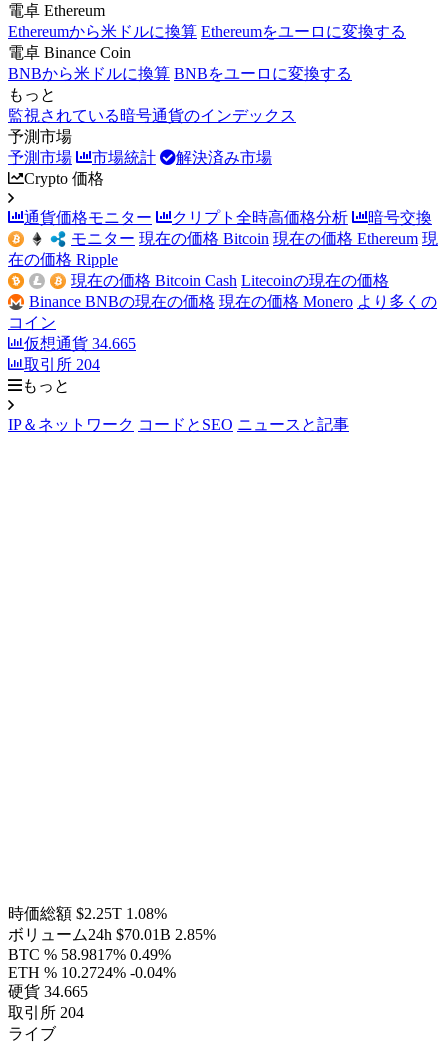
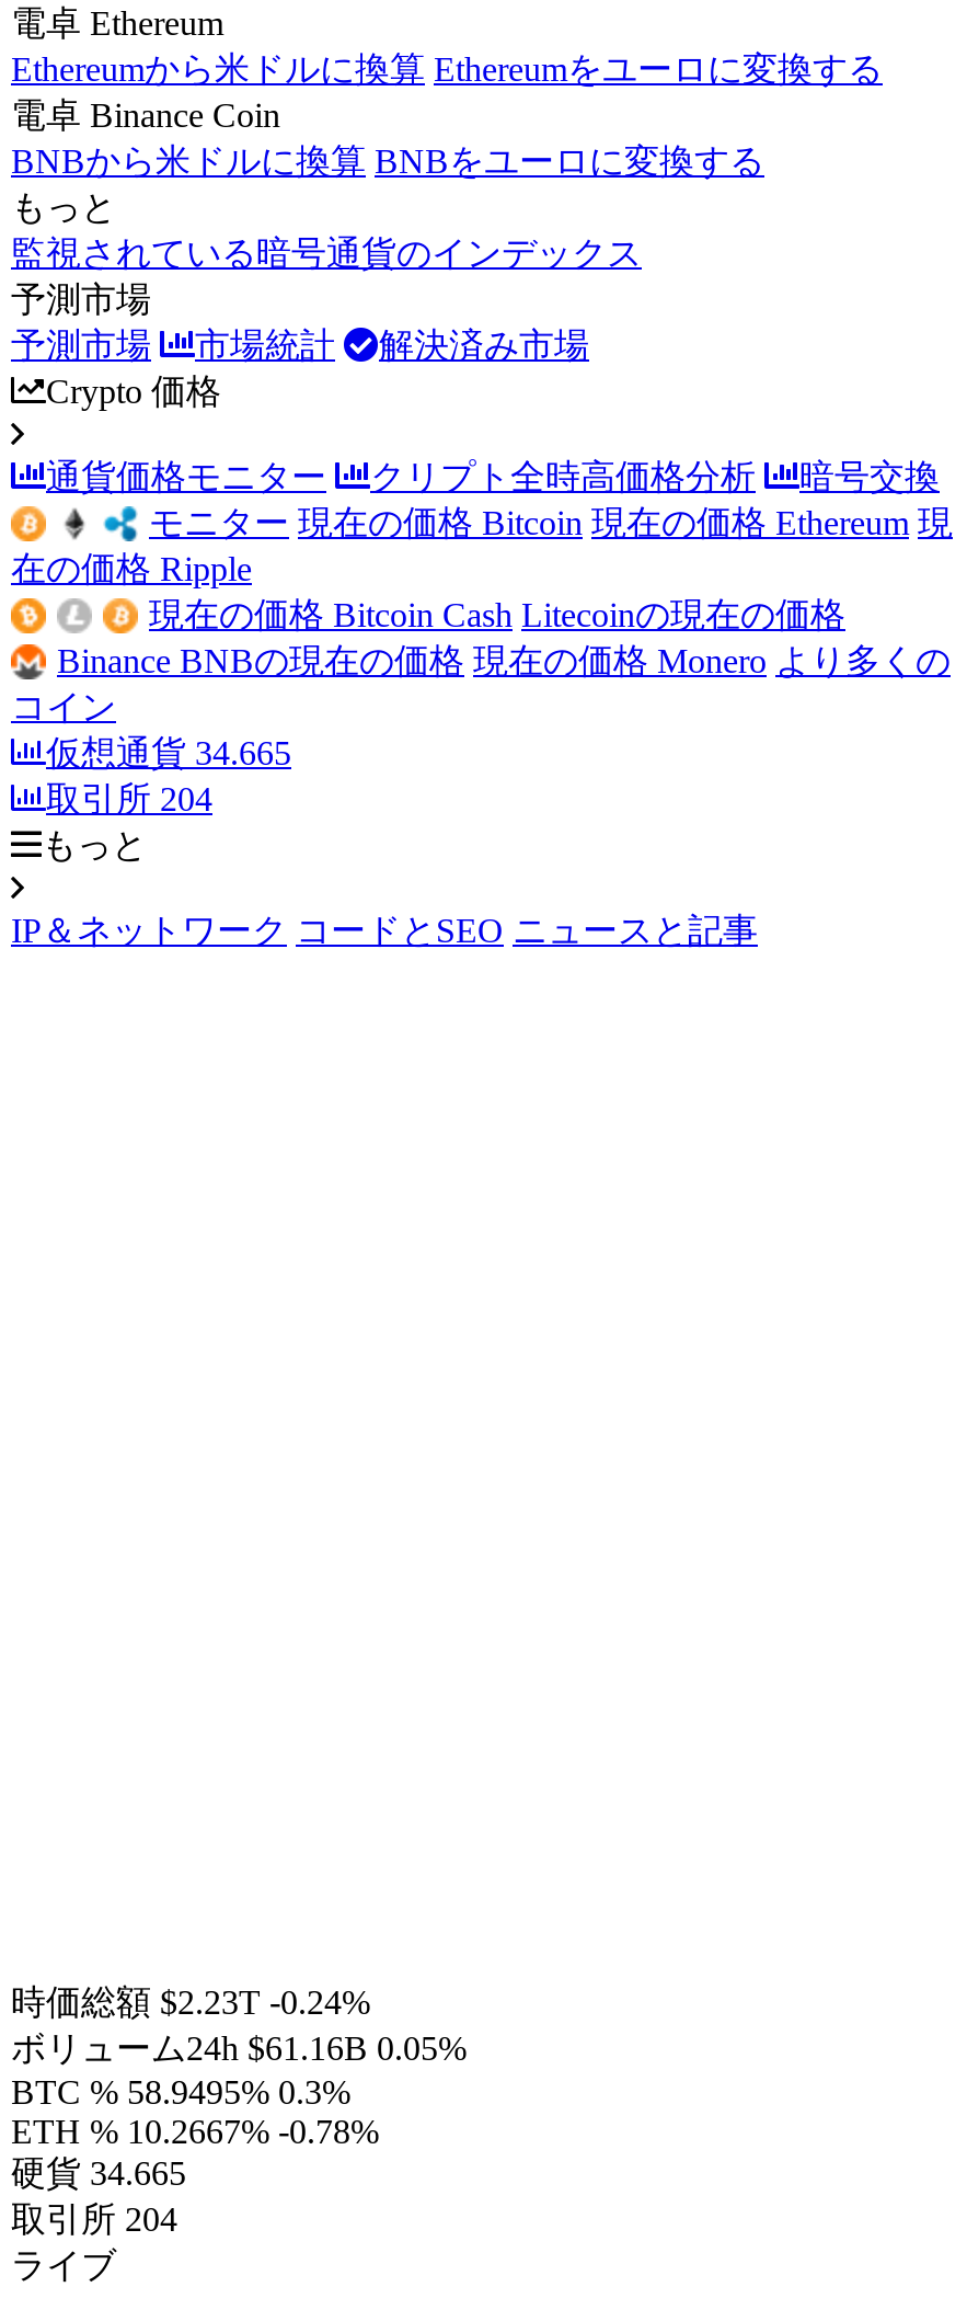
[8,905,167,922] 時価総額$2.25T 1.08% -> [11,1983,370,2021] 時価総額$2.23T -0.24%
[8,926,216,943] ボリューム24h $70.01B 2.85% -> [11,2029,467,2067] ボリューム24h $61.16B 0.05%
[8,946,171,963] BTC % 58.9817% 0.49% -> [11,2073,350,2111] BTC % 58.9495% 0.3%
[8,964,176,981] ETH % 10.2724% -0.04% -> [11,2113,379,2150] ETH % 10.2667% -0.78%

